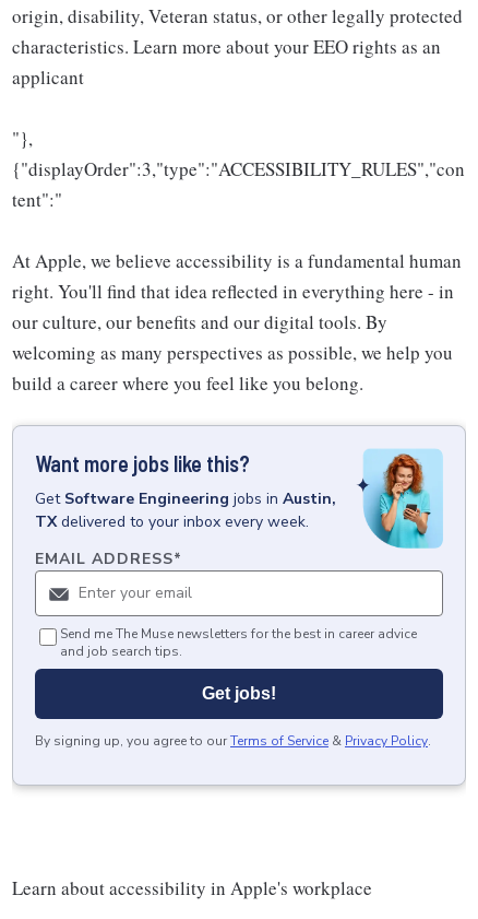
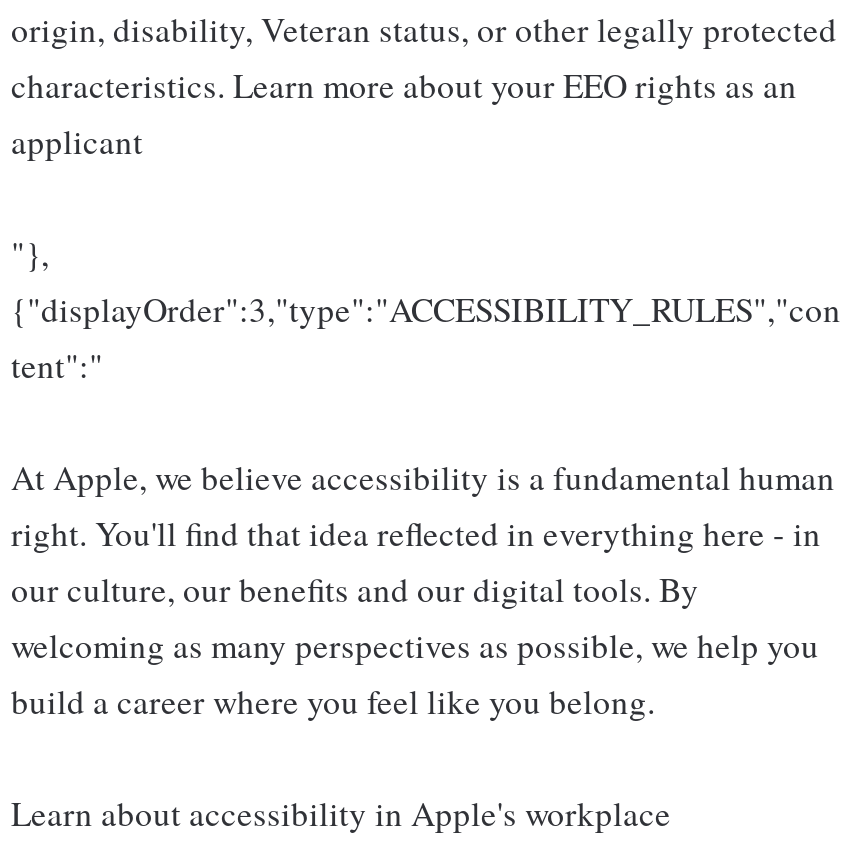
[12,425,466,789] [image] | Want more jobs like this? | Get Software Engineering jobs in Austin, | TX delivered to your inbox every week. | EMAIL ADDRESS* -> none
[35,625,431,750] Send me The Muse newsletters for the best in career advice | and job search tips. | Get jobs! | By signing up, you agree to our Terms of Service & Privacy Policy. -> none

